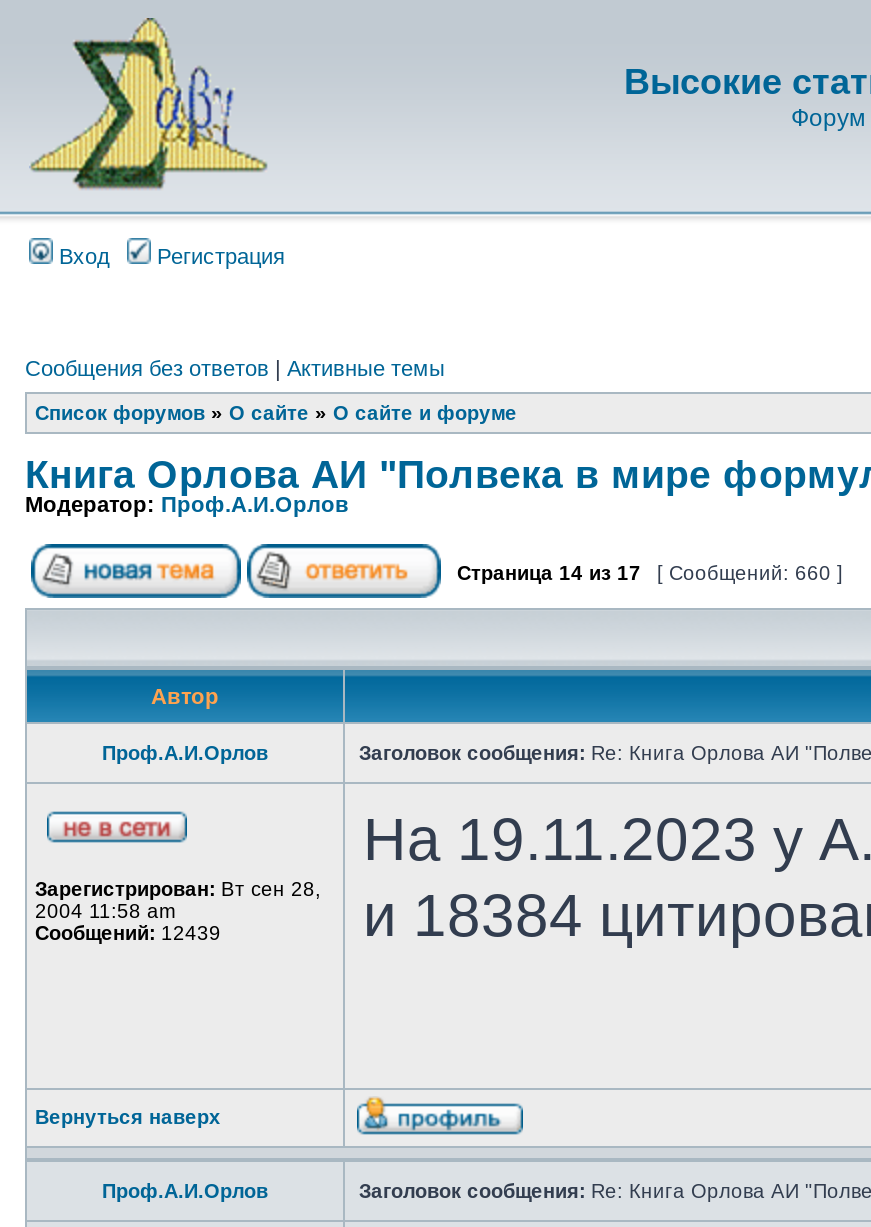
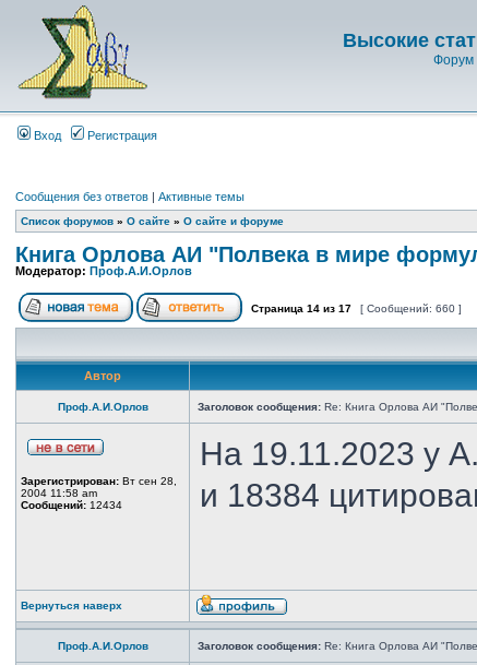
[35,922,221,944] Сообщений: 12439 -> [21,499,122,511] Сообщений: 12434

